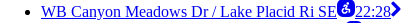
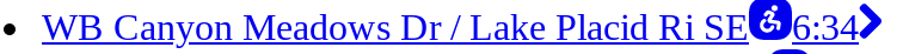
[41,3,391,20] WB Canyon Meadows Dr / Lake Placid Ri SE 22:28 -> [42,8,859,47] WB Canyon Meadows Dr / Lake Placid Ri SE 6:34

